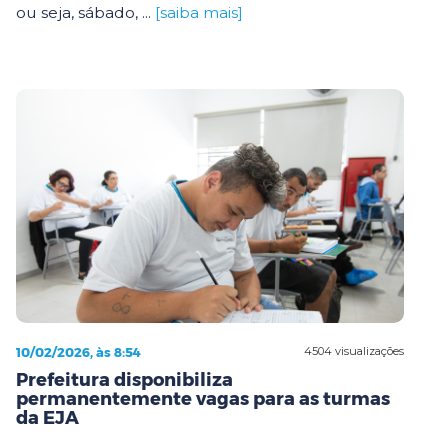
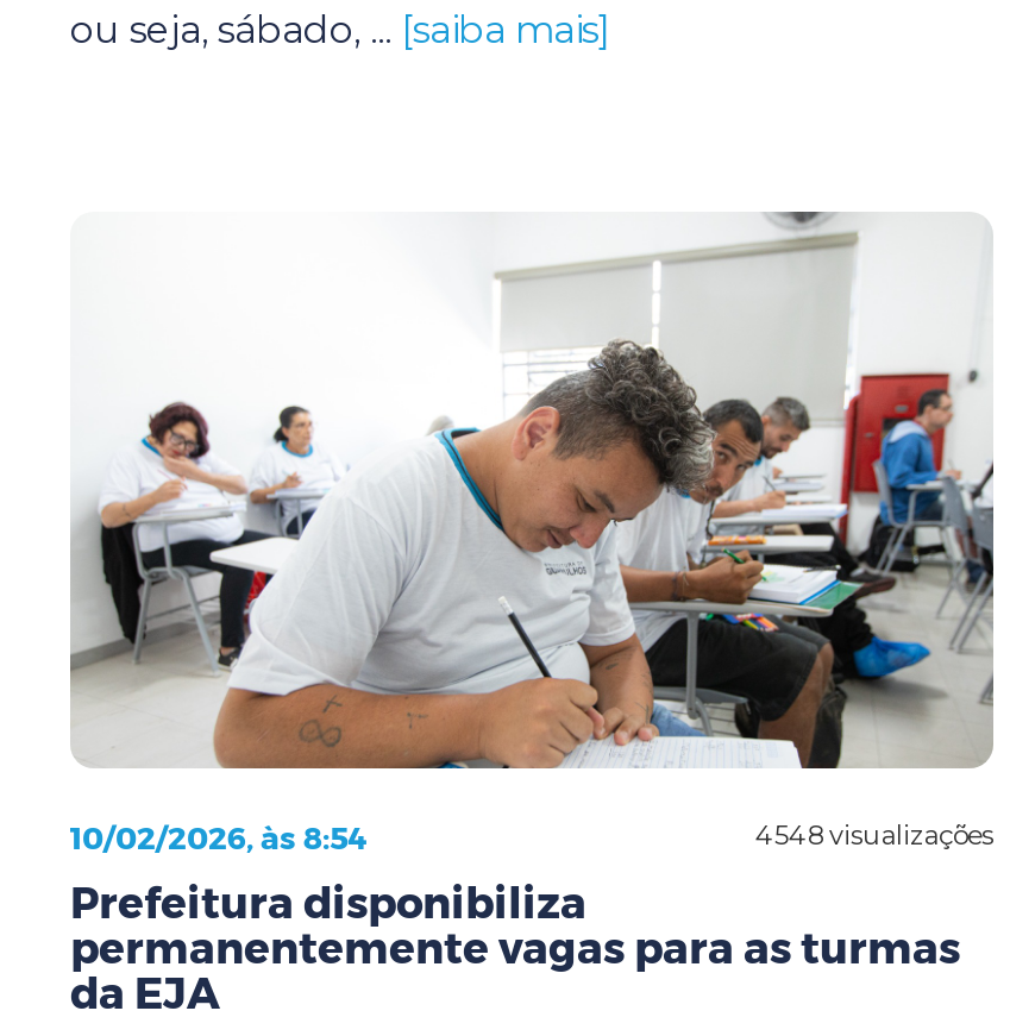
[304,344,404,358] 4504 visualizações -> [755,818,993,852] 4548 visualizações

